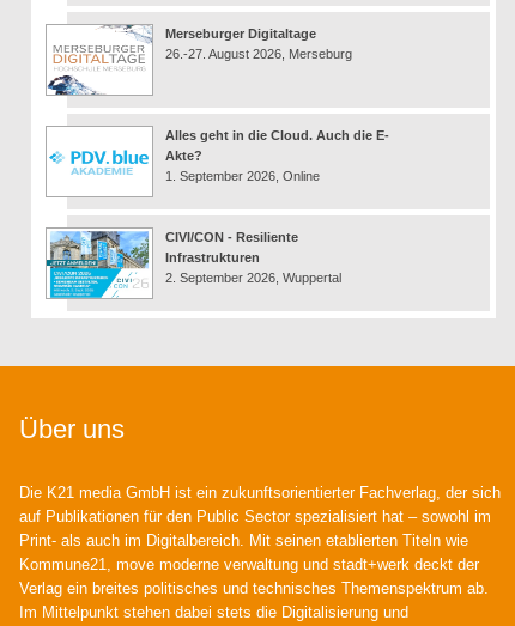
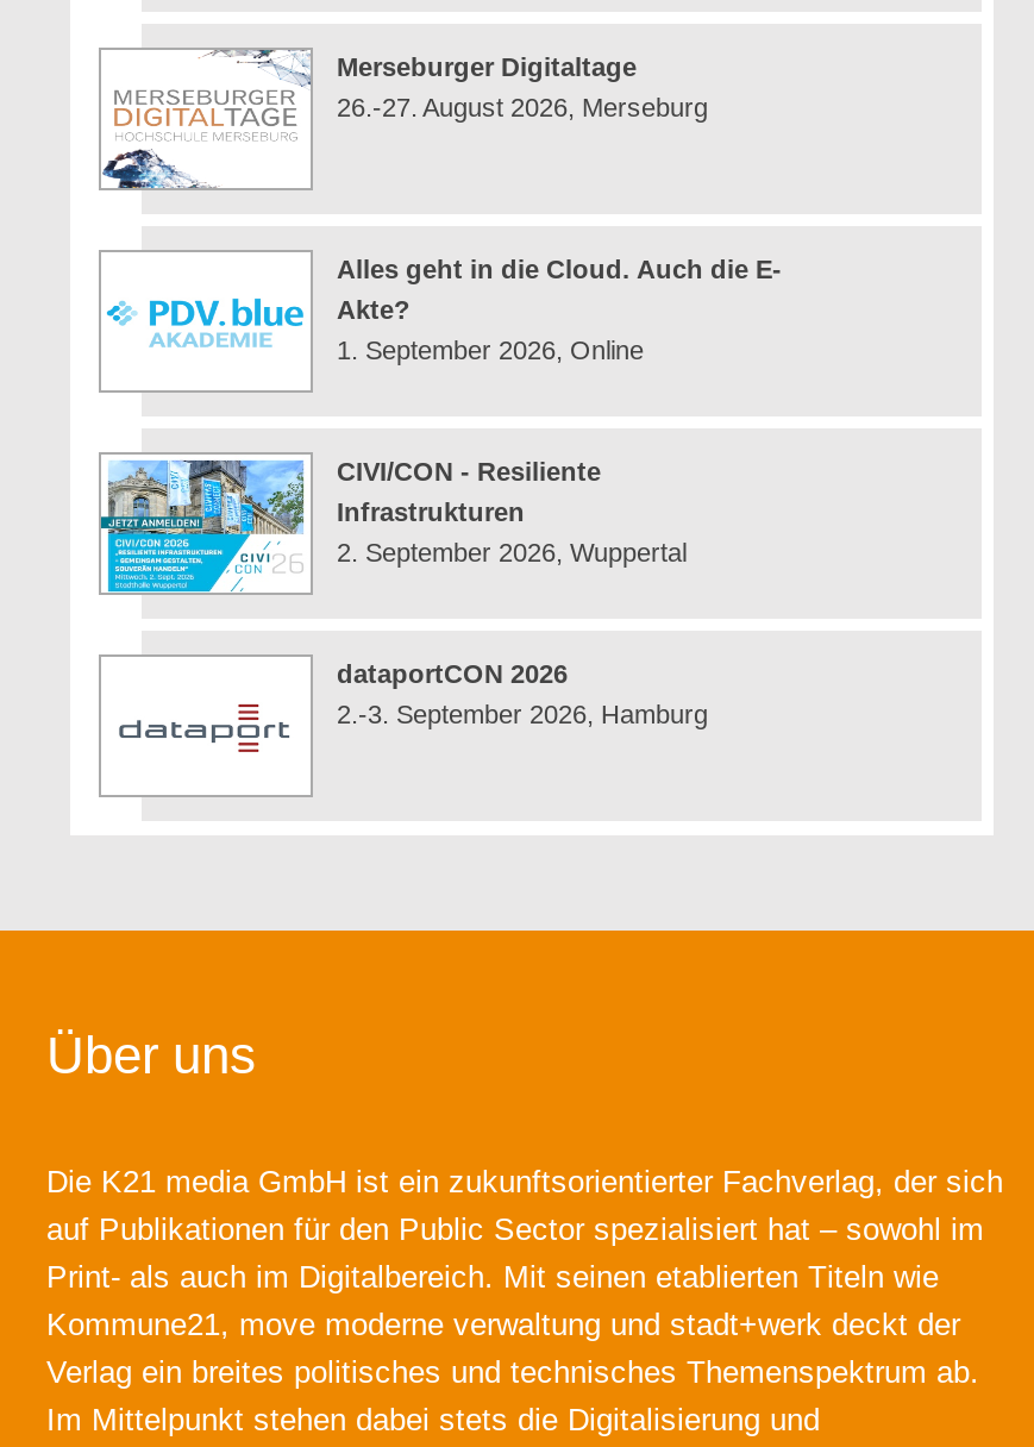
none -> [101,660,708,795] [image] | dataportCON 2026 | 2.-3. September 2026, Hamburg

